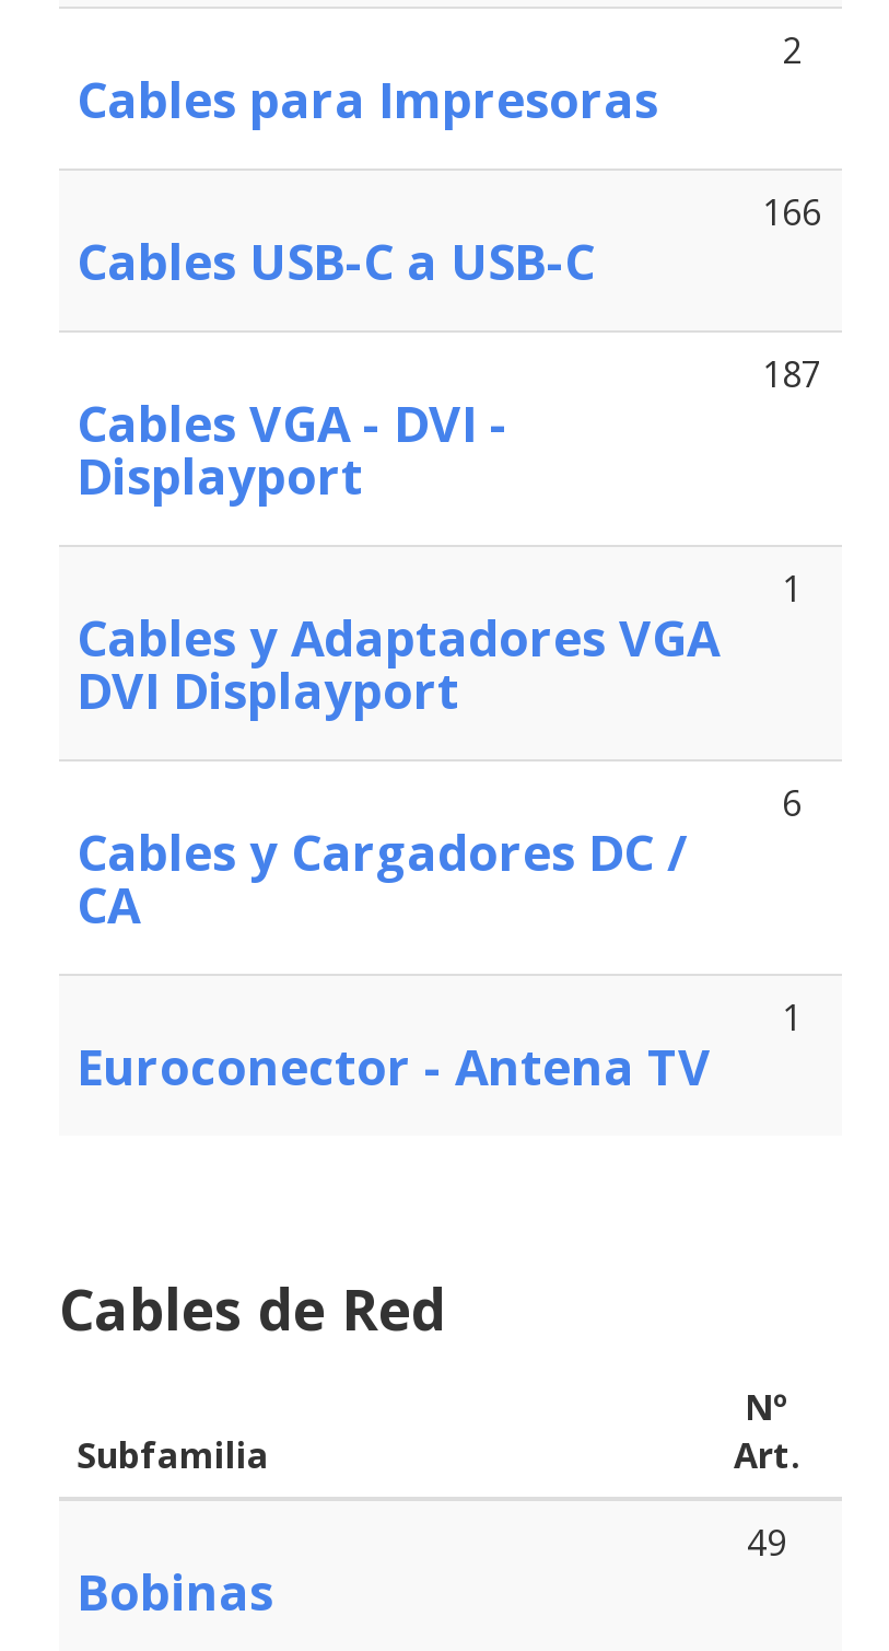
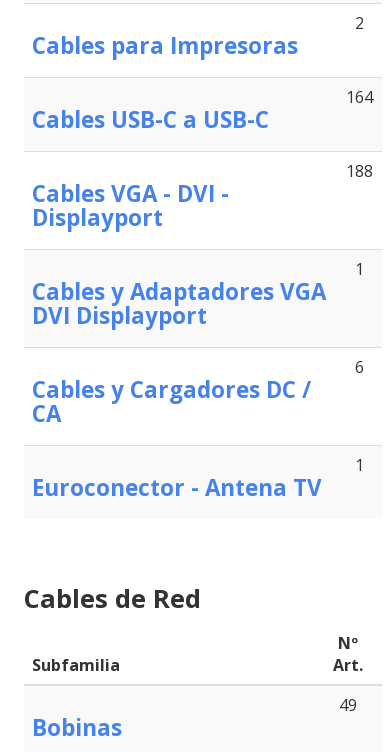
[762,188,821,236] 166 -> [345,86,372,108] 164
[762,350,821,398] 187 -> [345,160,372,182] 188

